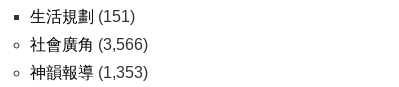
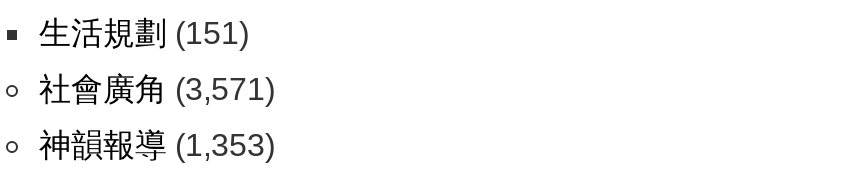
[30,36,148,53] 社會廣角(3,566) -> [39,72,275,106] 社會廣角(3,571)

